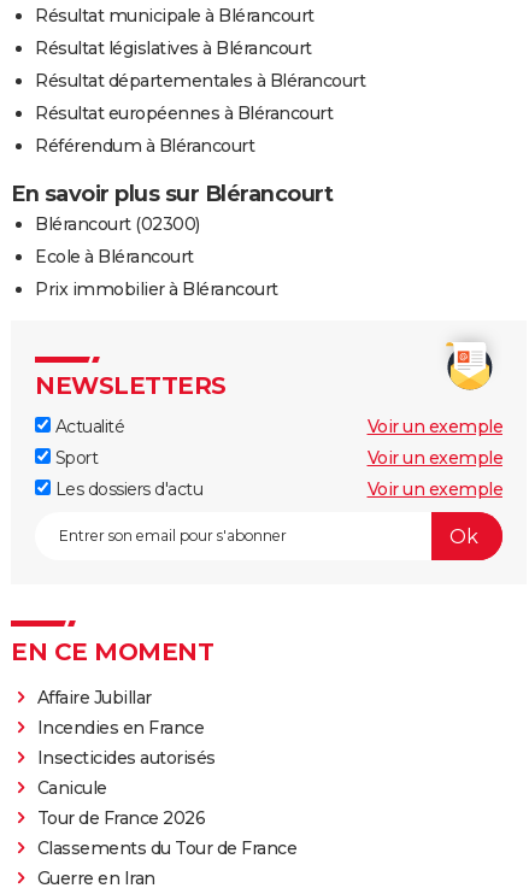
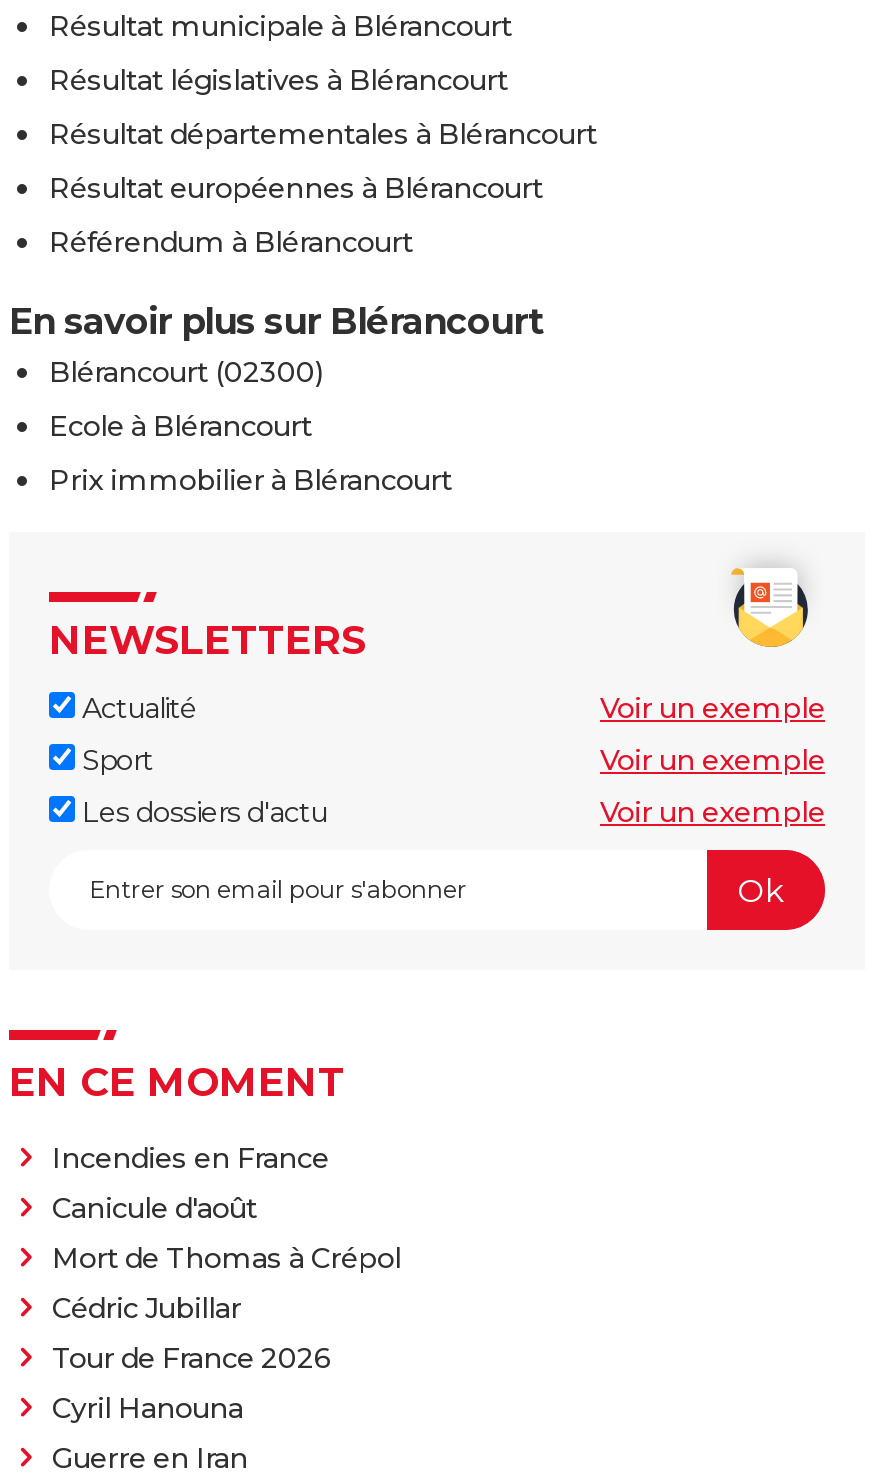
[37,687,151,709] Affaire Jubillar -> none
moved [37,717,204,739] -> [52,1141,329,1177]: Incendies en France
[37,747,215,799] Insecticides autorisés | Canicule -> [52,1191,401,1327] Canicule d'août | Mort de Thomas à Crépol | Cédric Jubillar
[37,838,296,860] Classements du Tour de France -> [52,1391,243,1427] Cyril Hanouna

